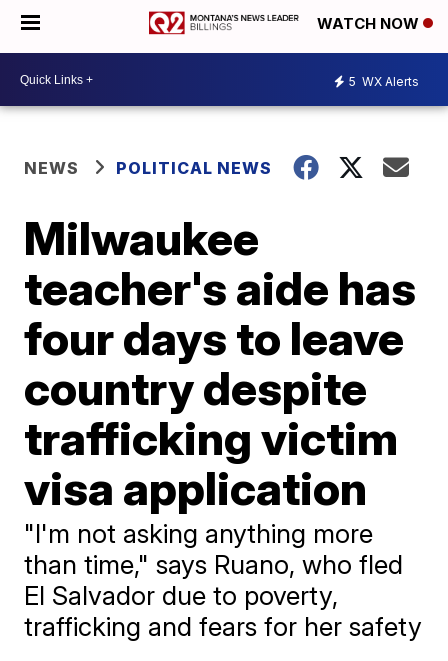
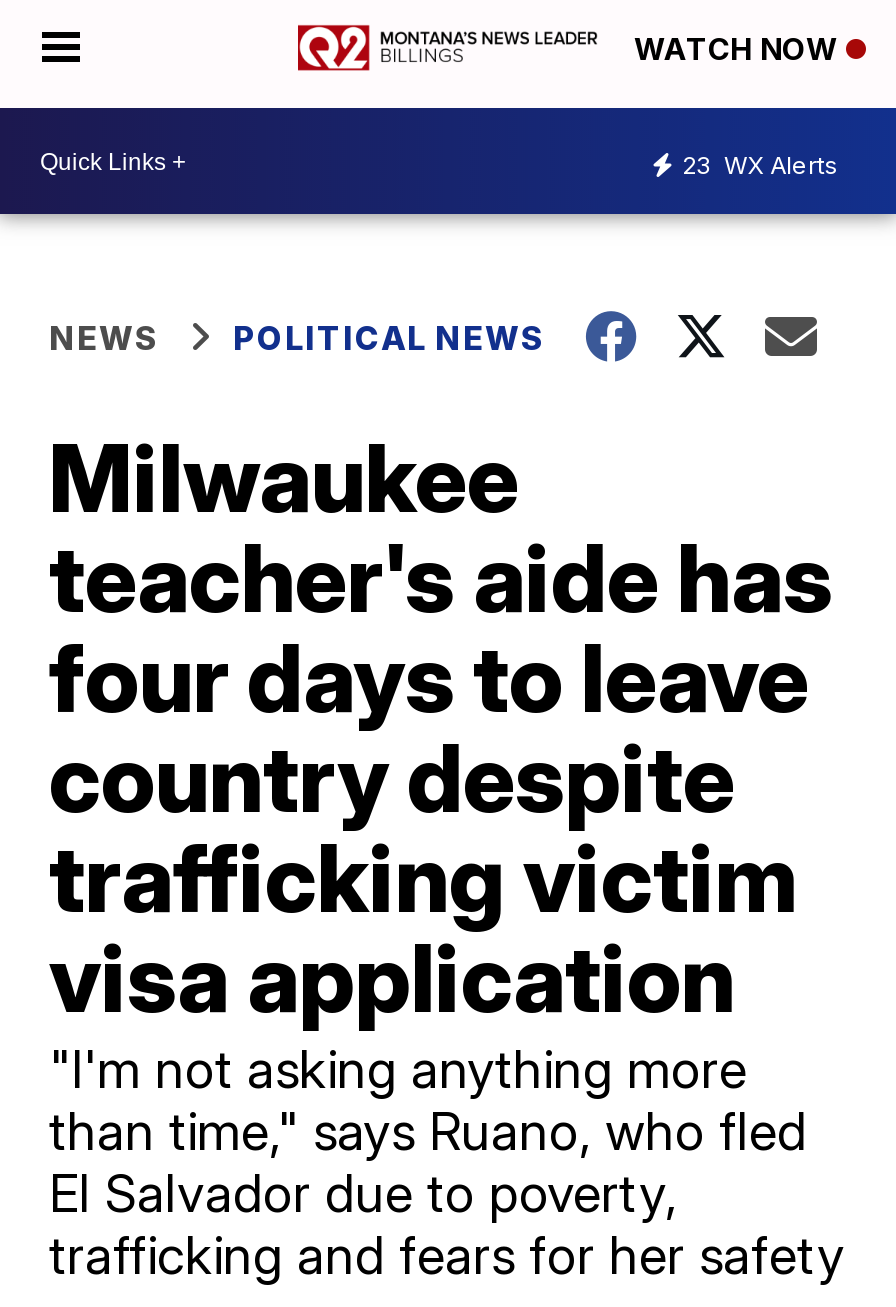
[349,73,419,88] 5 WX Alerts -> [682,149,838,179] 23 WX Alerts

